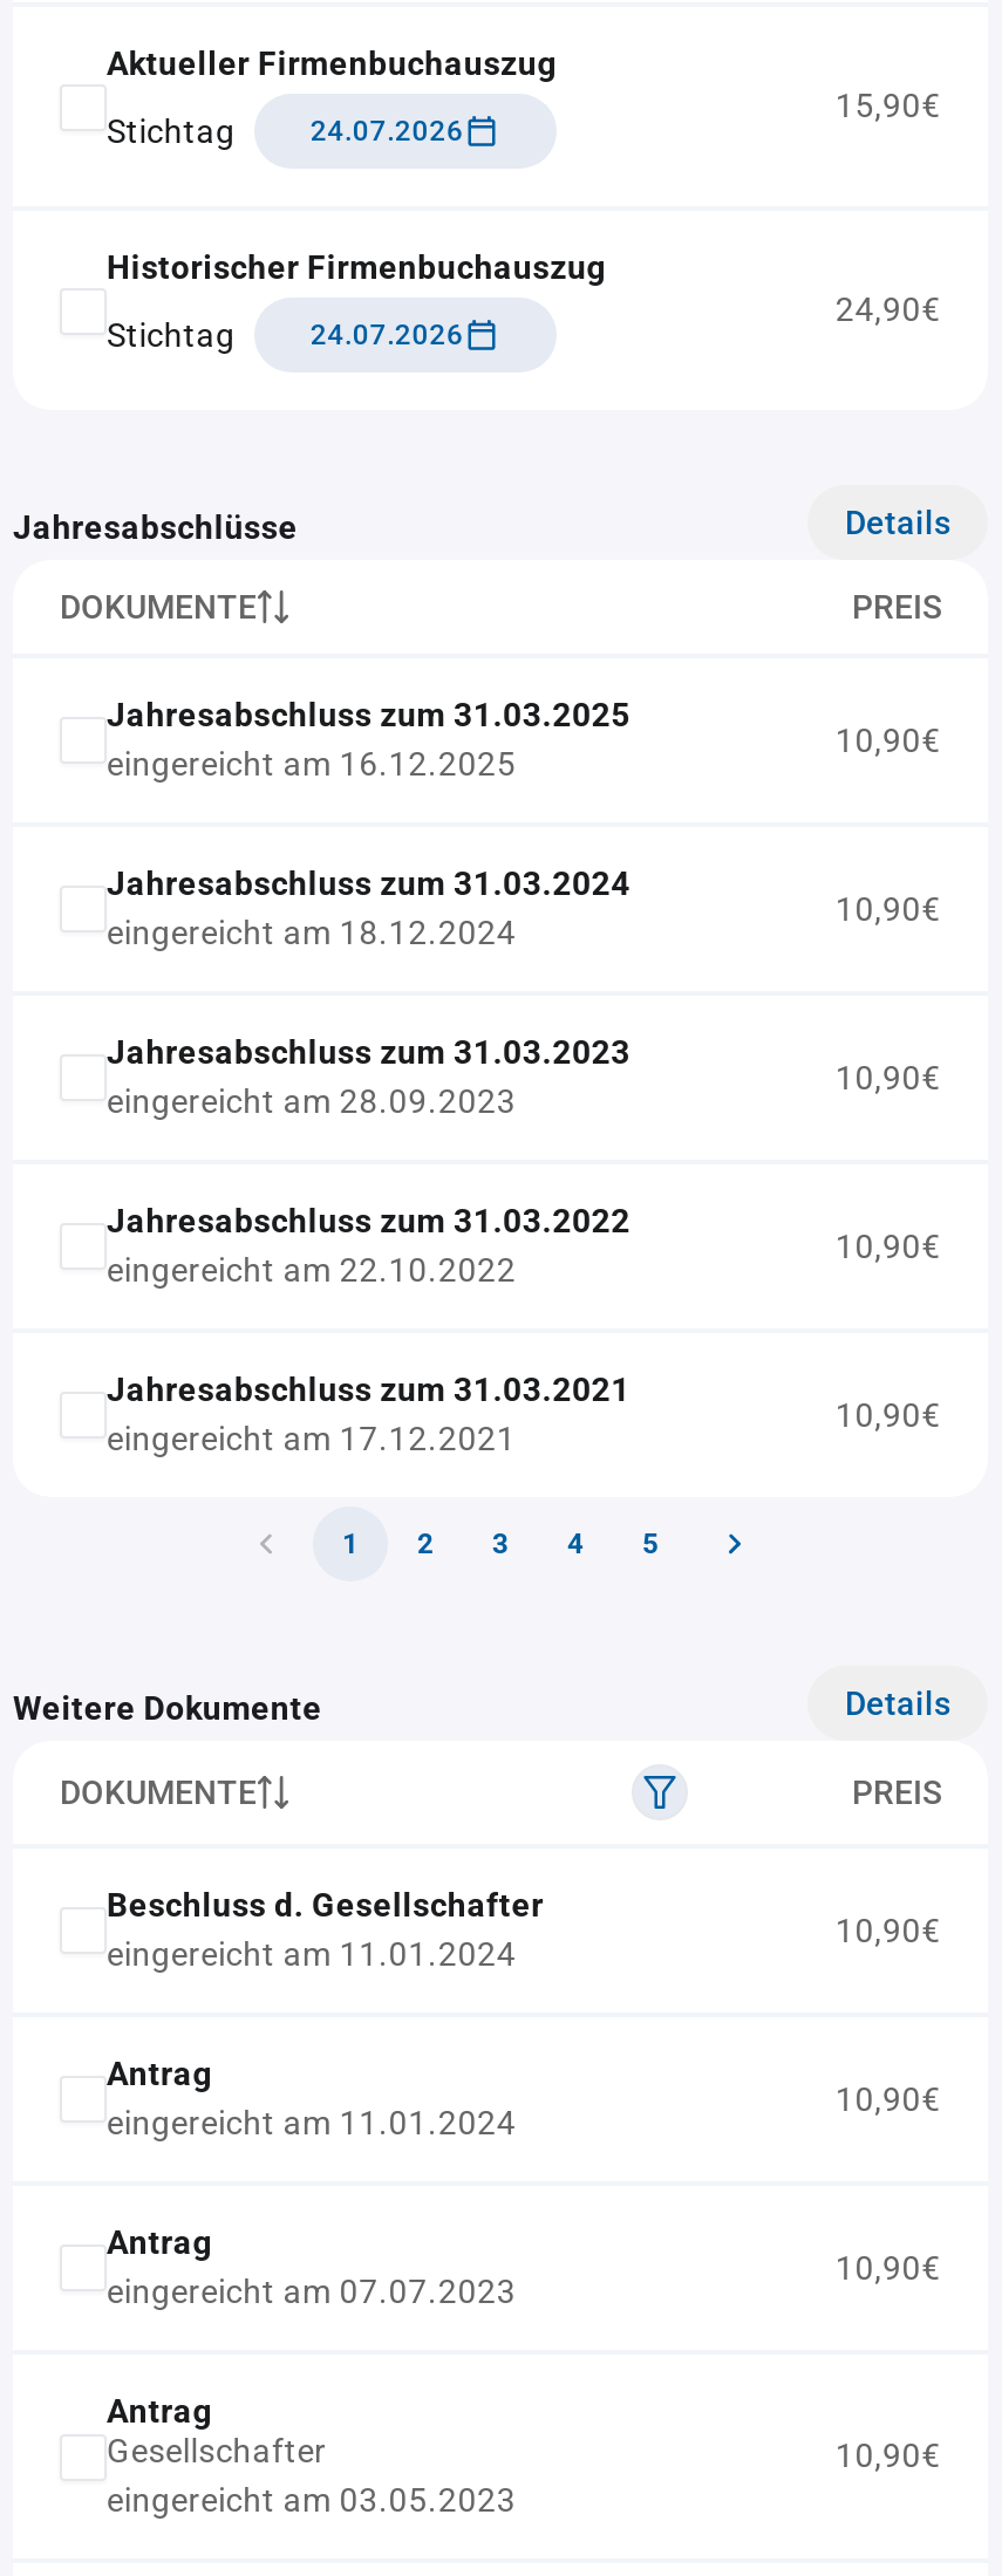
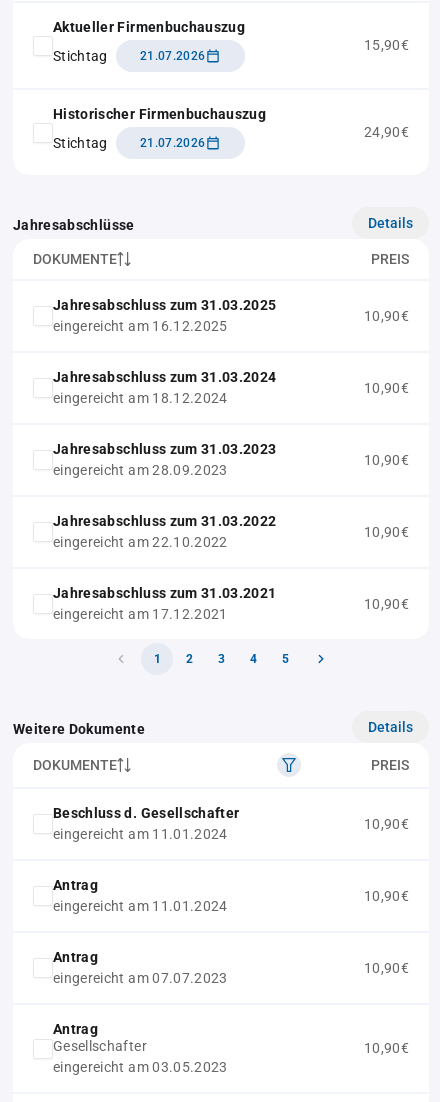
[310,115,464,148] 24.07.2026 -> [140,49,205,63] 21.07.2026
[310,319,464,351] 24.07.2026 -> [140,136,205,150] 21.07.2026

